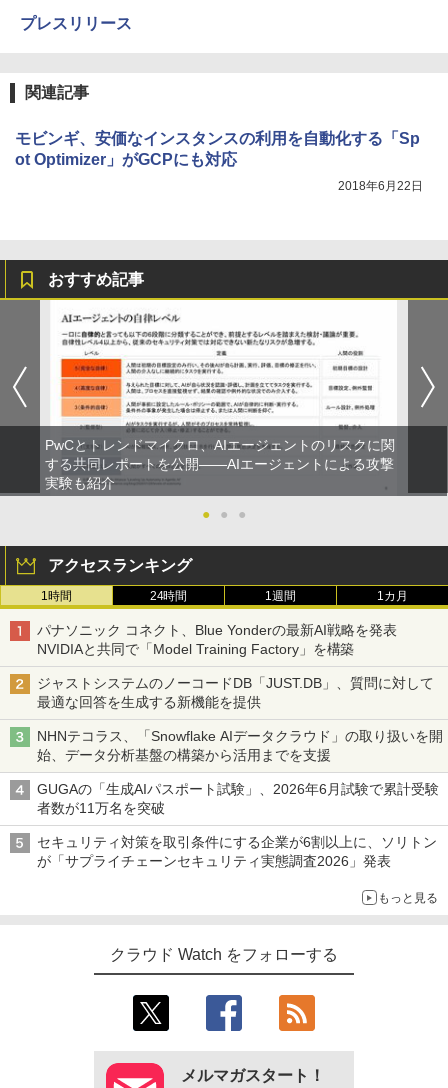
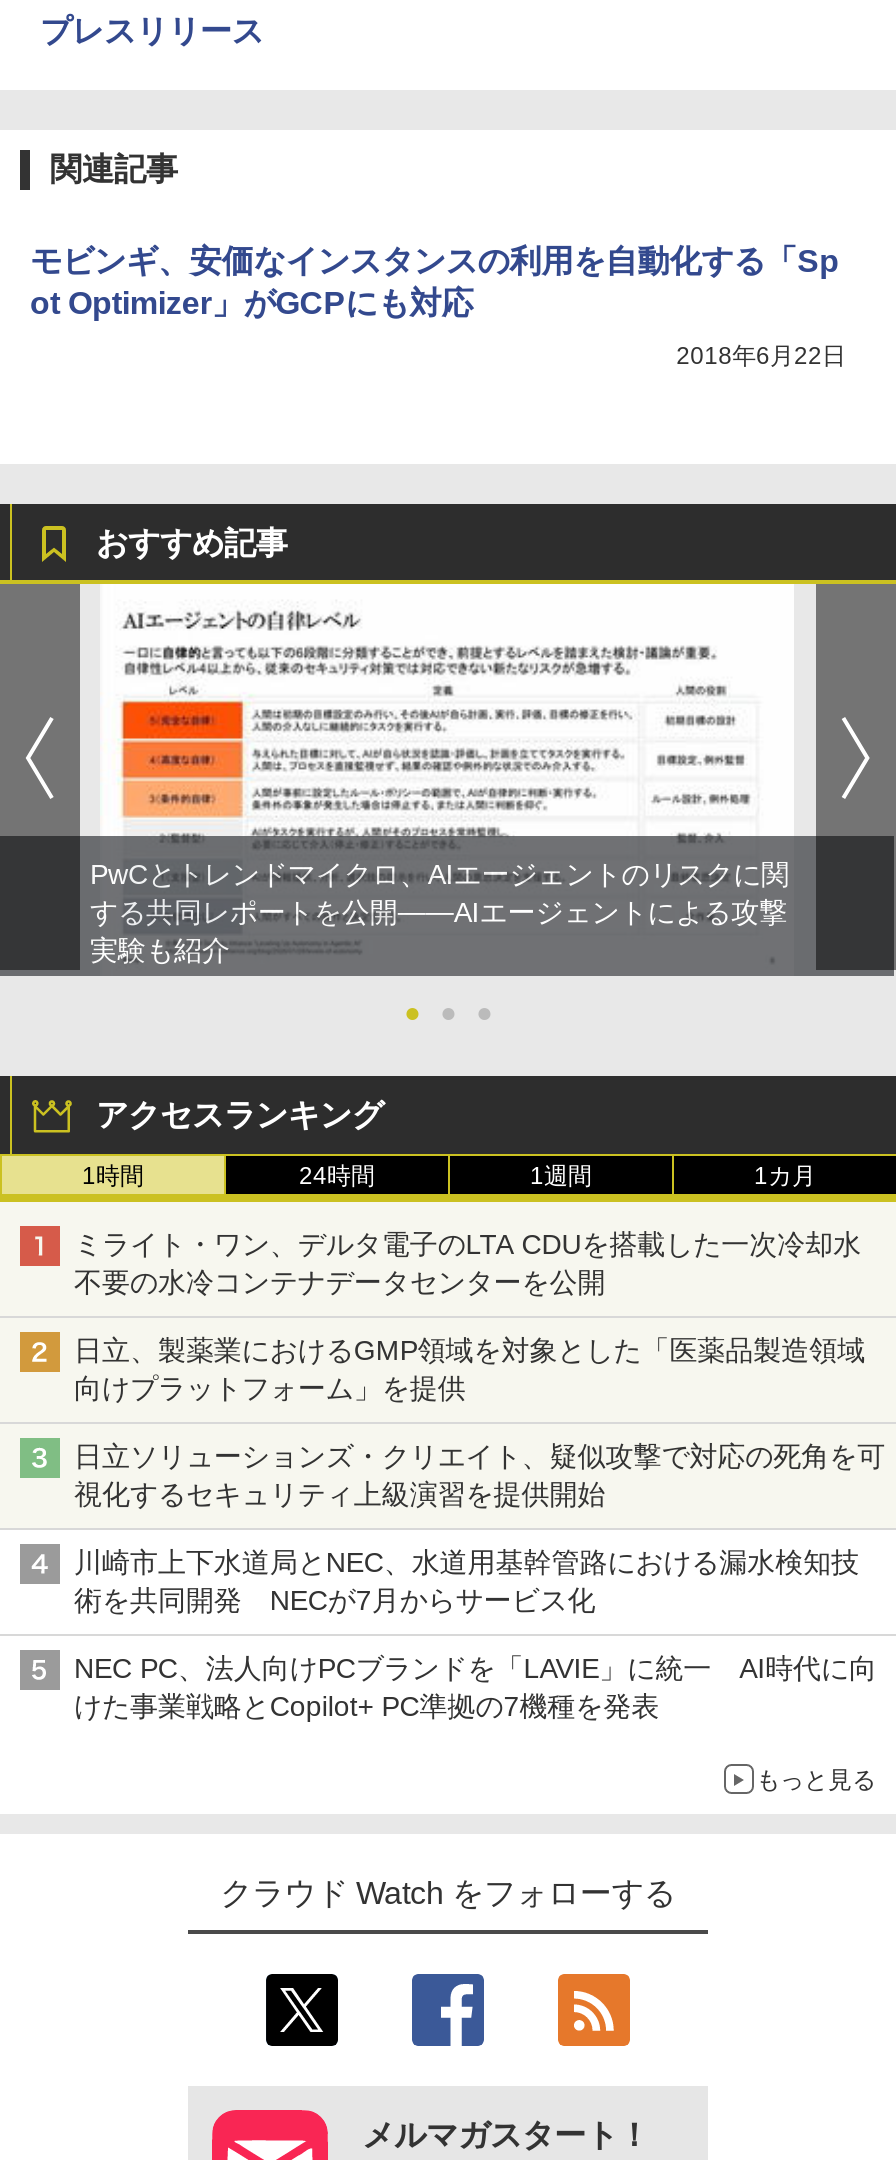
[37,622,410,657] パナソニック コネクト、Blue Yonderの最新AI戦略を発表 | NVIDIAと共同で「Model Training Factory」を構築 -> [74,1229,861,1299] ミライト・ワン、デルタ電子のLTA CDUを搭載した一次冷却水 | 不要の水冷コンテナデータセンターを公開
[37,675,433,710] ジャストシステムのノーコードDB「JUST.DB」、質問に対して | 最適な回答を生成する新機能を提供 -> [74,1335,865,1405] 日立、製薬業におけるGMP領域を対象とした「医薬品製造領域 | 向けプラットフォーム」を提供
[37,728,442,763] NHNテコラス、「Snowflake AIデータクラウド」の取り扱いを開 | 始、データ分析基盤の構築から活用までを支援 -> [74,1441,885,1511] 日立ソリューションズ・クリエイト、疑似攻撃で対応の死角を可 | 視化するセキュリティ上級演習を提供開始
[37,781,438,816] GUGAの「生成AIパスポート試験」、2026年6月試験で累計受験 | 者数が11万名を突破 -> [74,1547,859,1617] 川崎市上下水道局とNEC、水道用基幹管路における漏水検知技 | 術を共同開発 NECが7月からサービス化
[37,834,437,869] セキュリティ対策を取引条件にする企業が6割以上に、ソリトン | が「サプライチェーンセキュリティ実態調査2026」発表 -> [74,1653,877,1723] NEC PC、法人向けPCブランドを「LAVIE」に統一 AI時代に向 | けた事業戦略とCopilot+ PC準拠の7機種を発表

